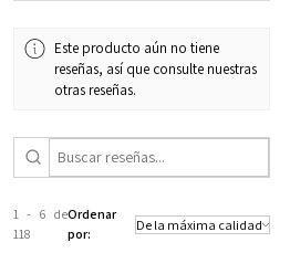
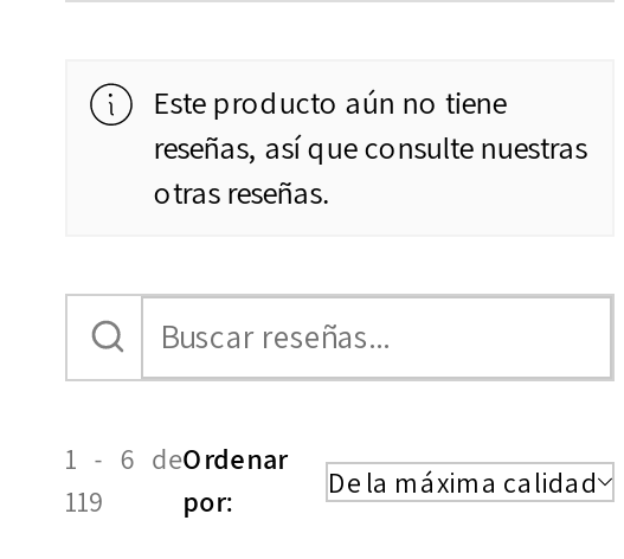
[13,226,30,242] 118 -> [65,484,103,519] 119

